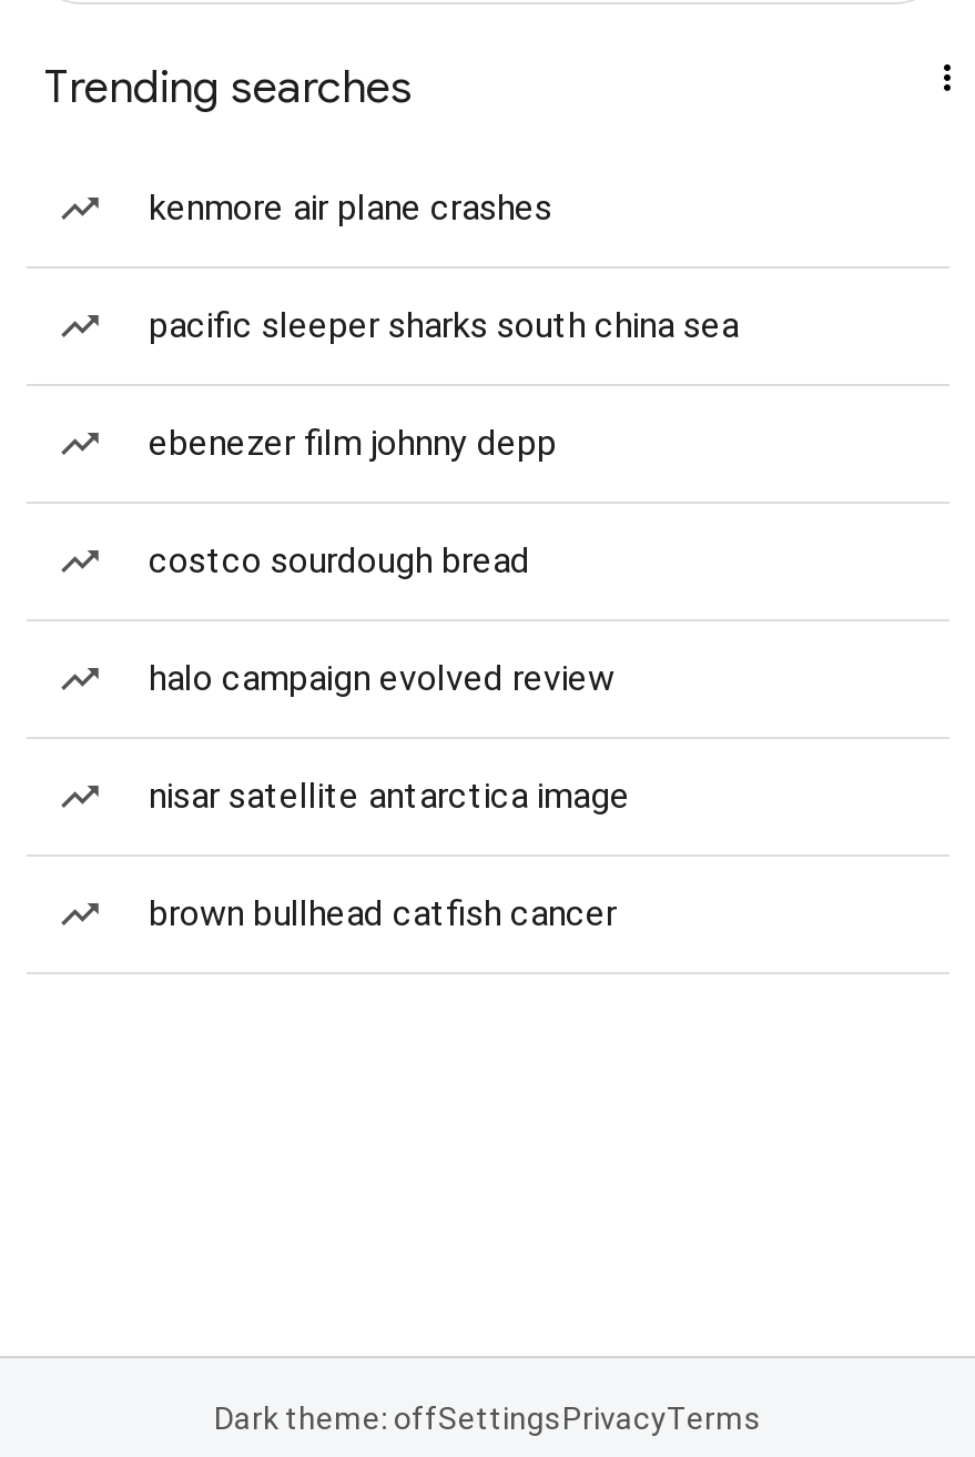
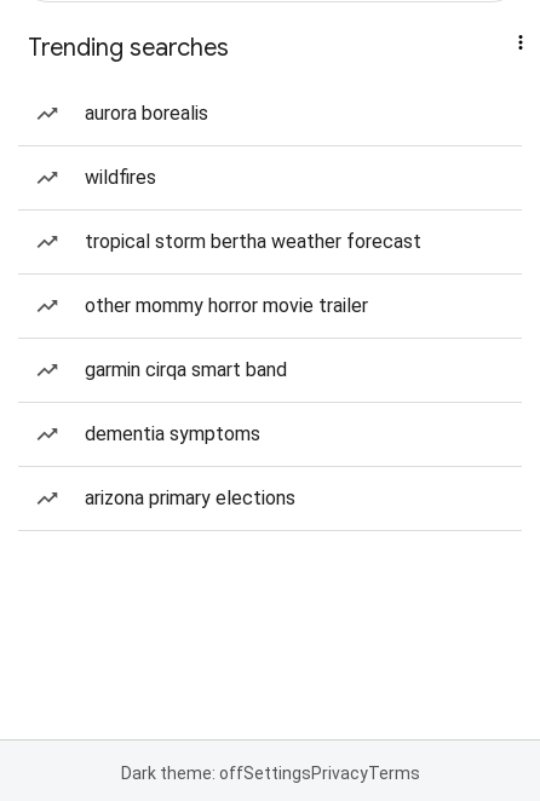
[149,186,552,229] kenmore air plane crashes -> [85,102,208,125] aurora borealis
[149,304,739,346] pacific sleeper sharks south china sea -> [85,166,156,189] wildfires
[149,422,557,464] ebenezer film johnny depp -> [85,230,421,253] tropical storm bertha weather forecast
[149,539,530,581] costco sourdough bread -> [85,294,368,317] other mommy horror movie trailer
[149,657,615,699] halo campaign evolved review -> [85,358,287,381] garmin cirqa smart band
[149,775,630,817] nisar satellite antarctica image -> [85,422,260,445] dementia symptoms
[149,892,617,934] brown bullhead catfish cancer -> [85,486,295,509] arizona primary elections

